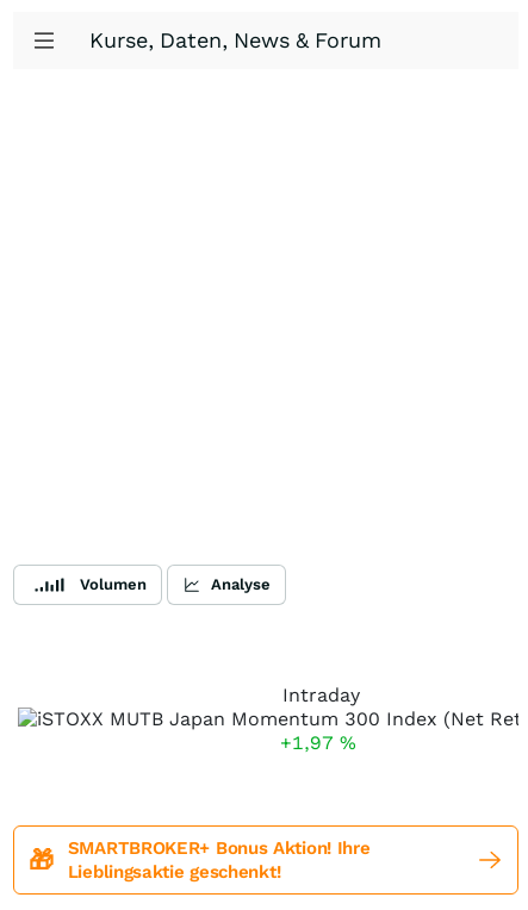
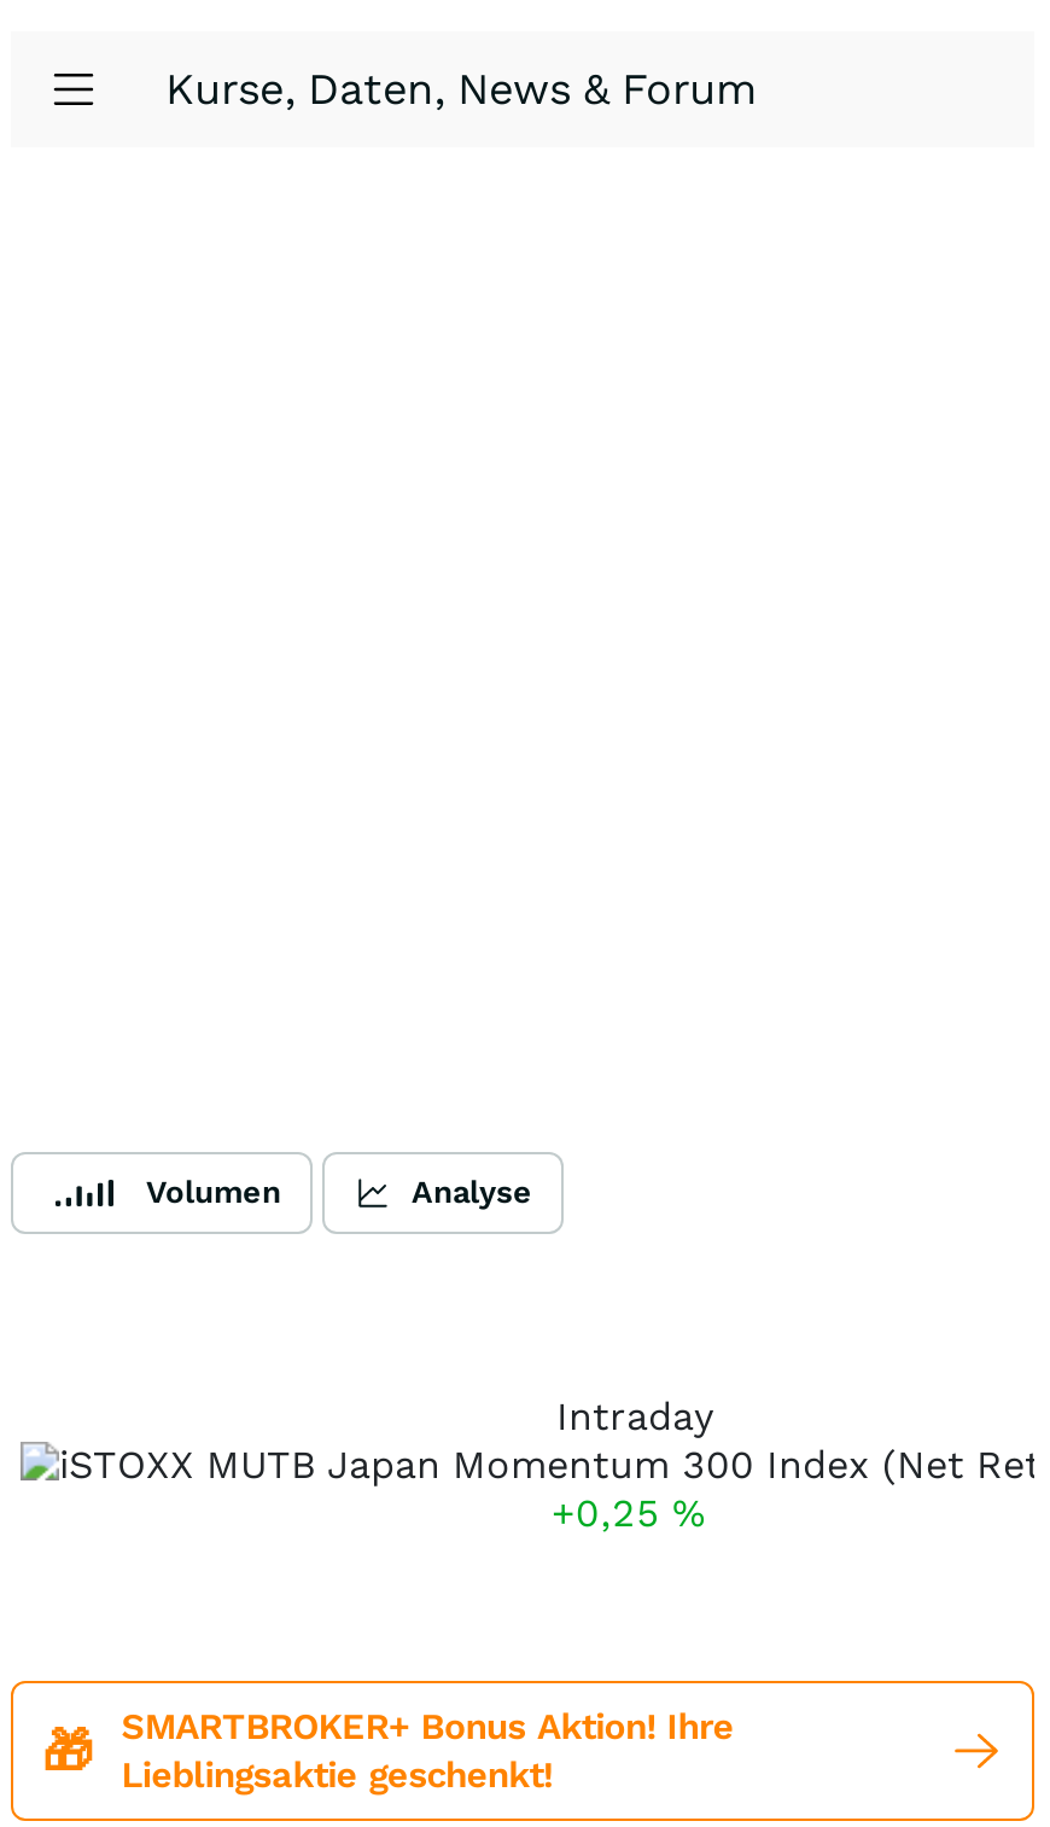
[280,731,356,754] +1,97% -> [552,1490,706,1536] +0,25%

